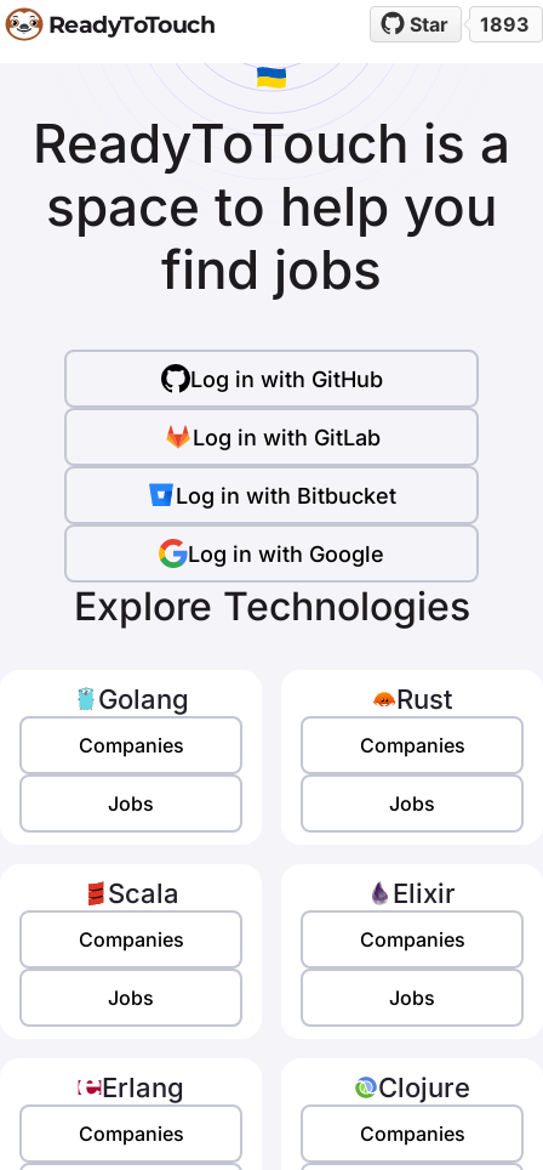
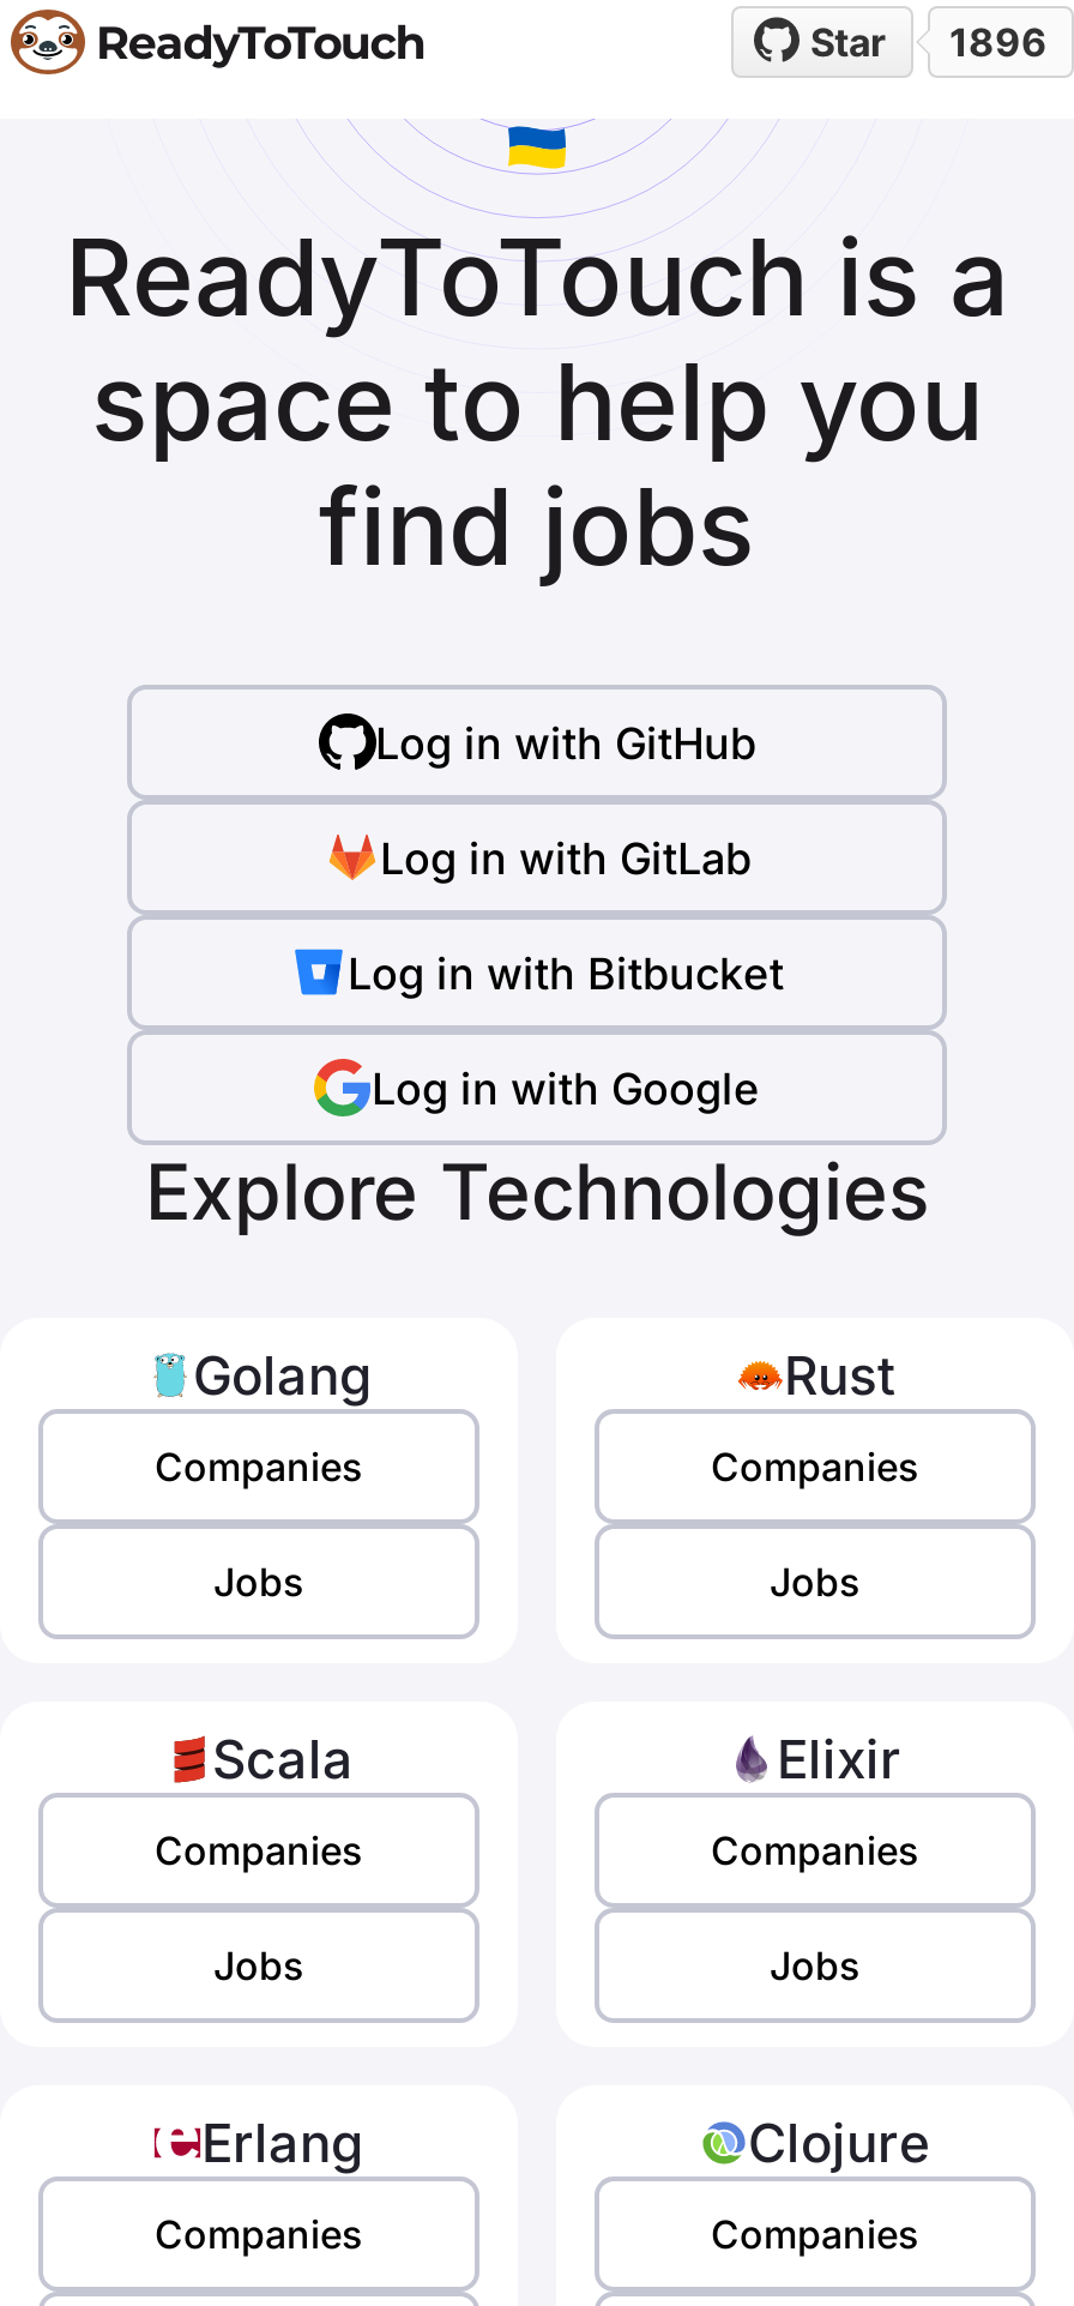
[410,12,530,36] Star 1893 -> [810,18,1048,66] Star 1896

